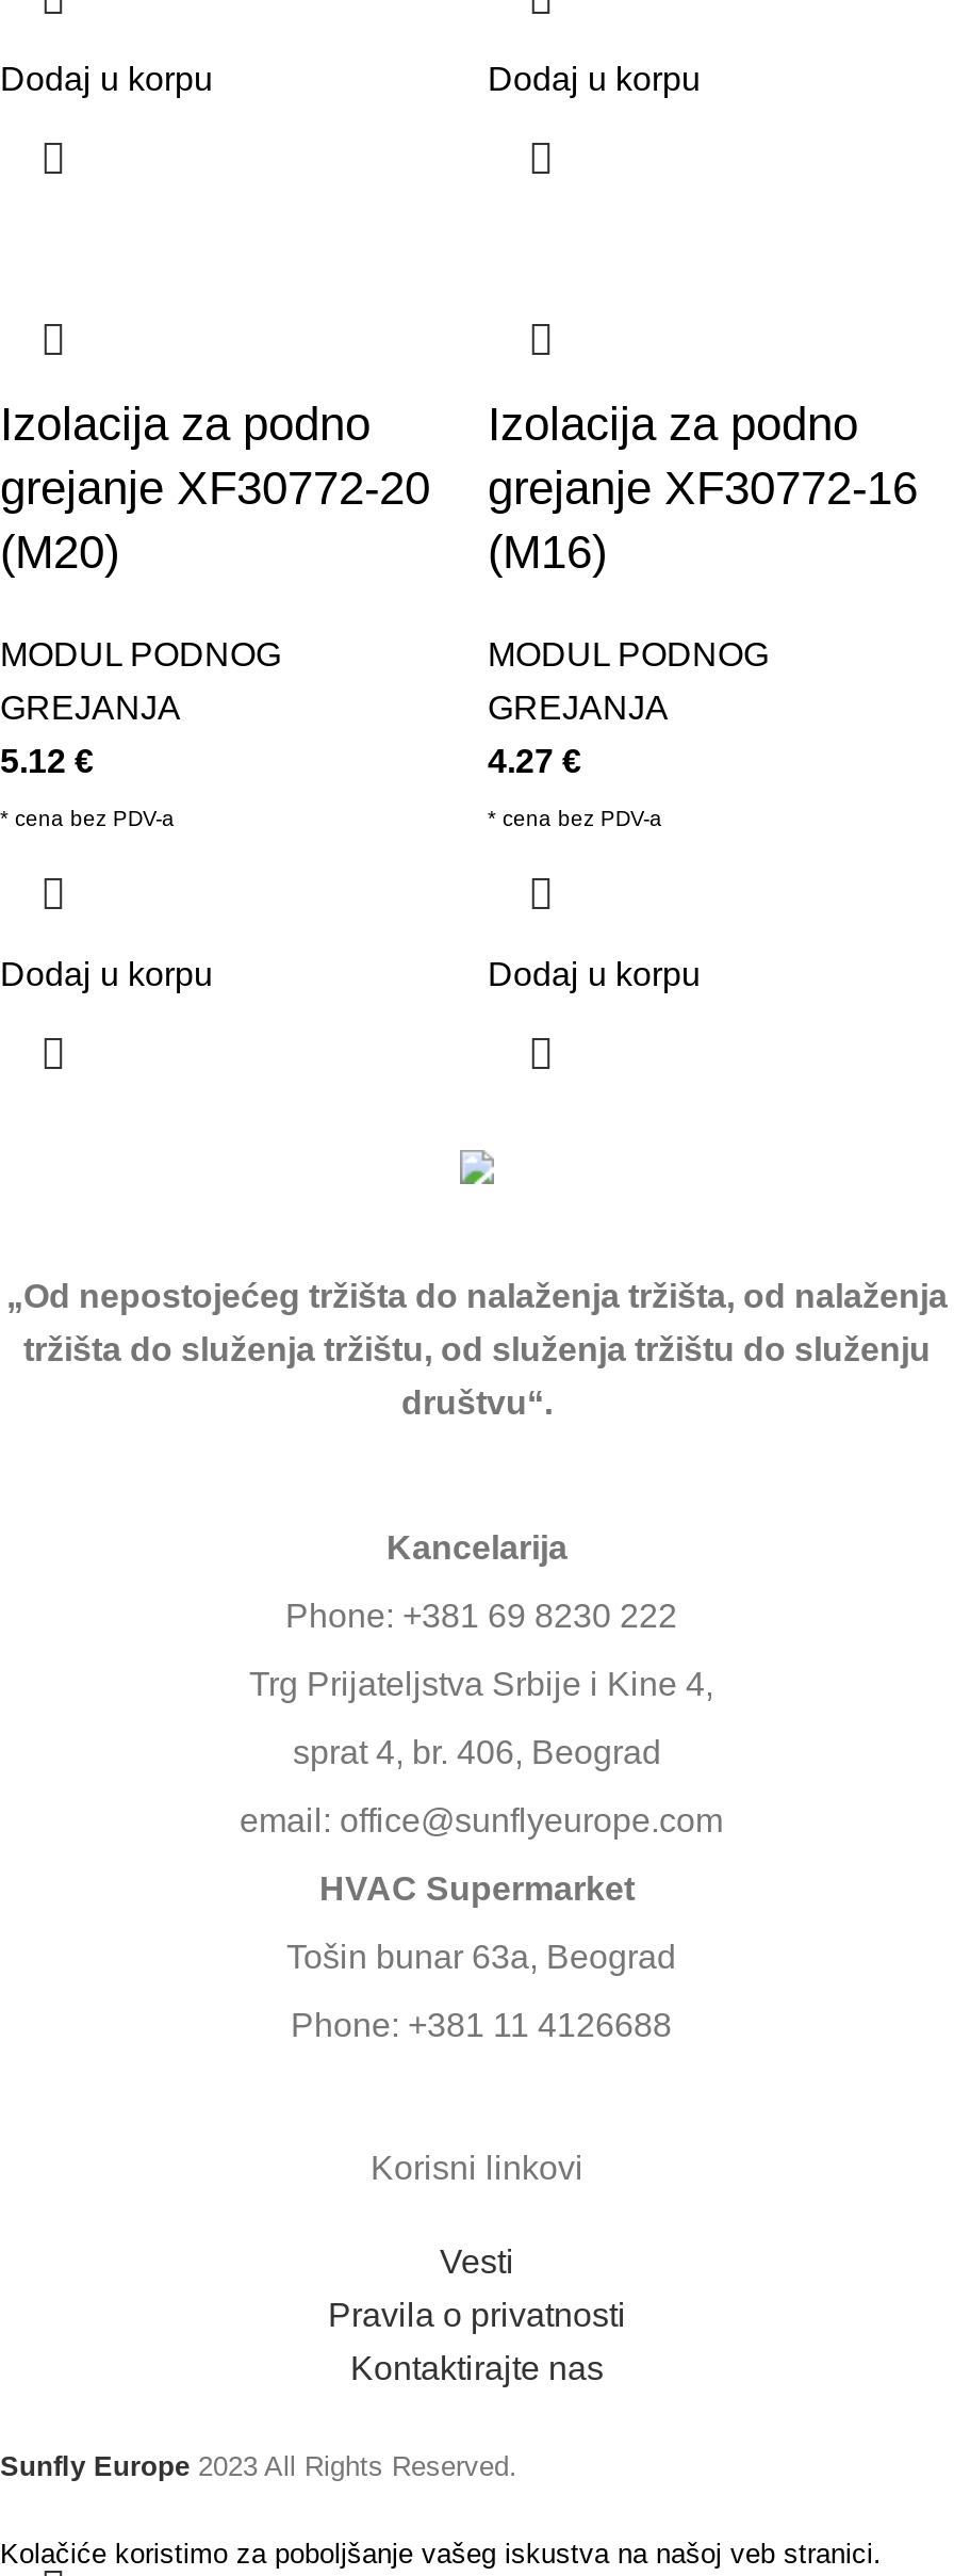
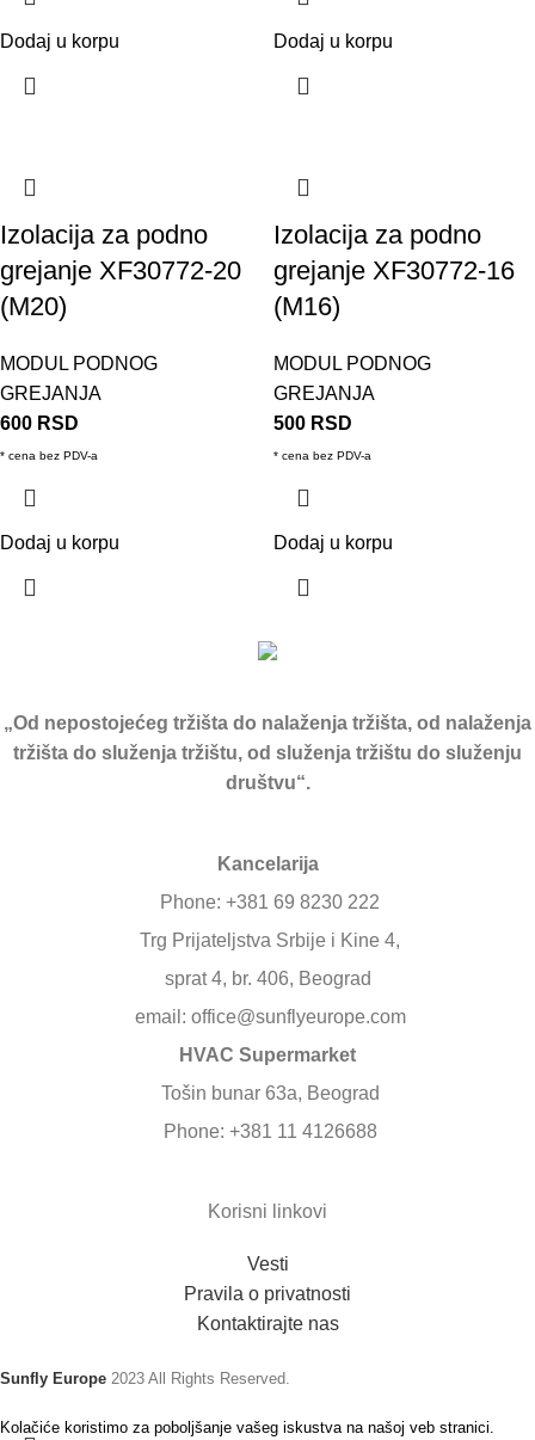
[0,743,94,779] 5.12 € -> [0,413,79,433] 600 RSD
[488,743,581,779] 4.27 € -> [273,413,352,433] 500 RSD

